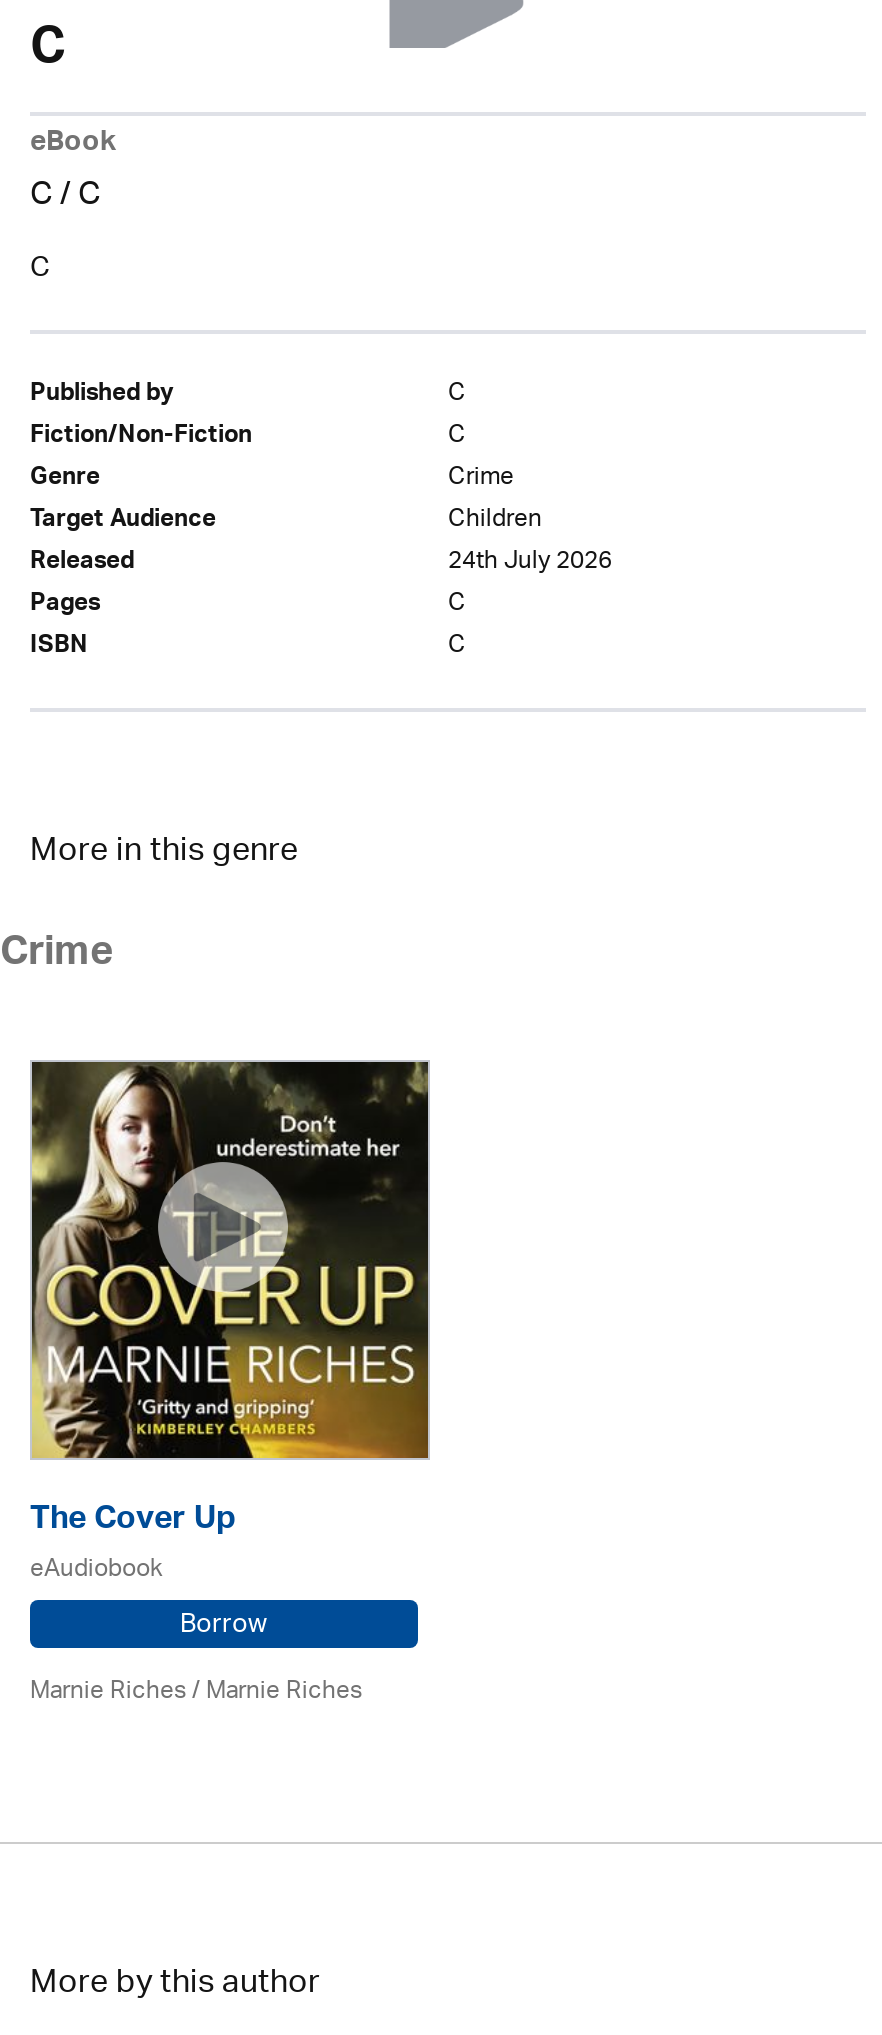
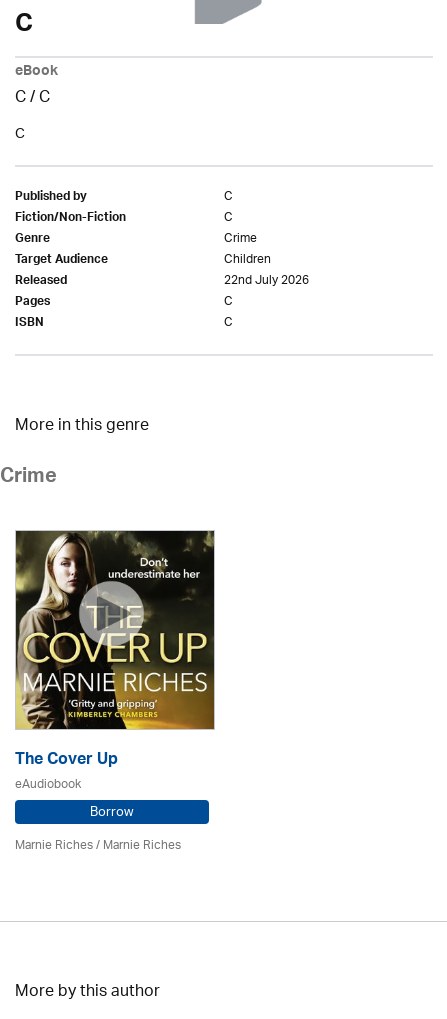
[448,534,612,588] 24th July 2026 -> [224,267,309,294] 22nd July 2026

